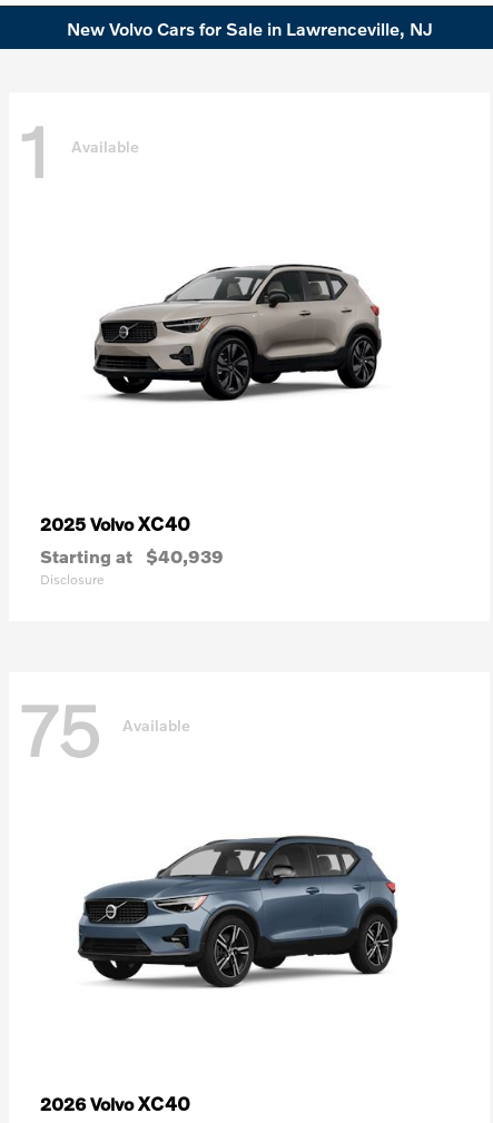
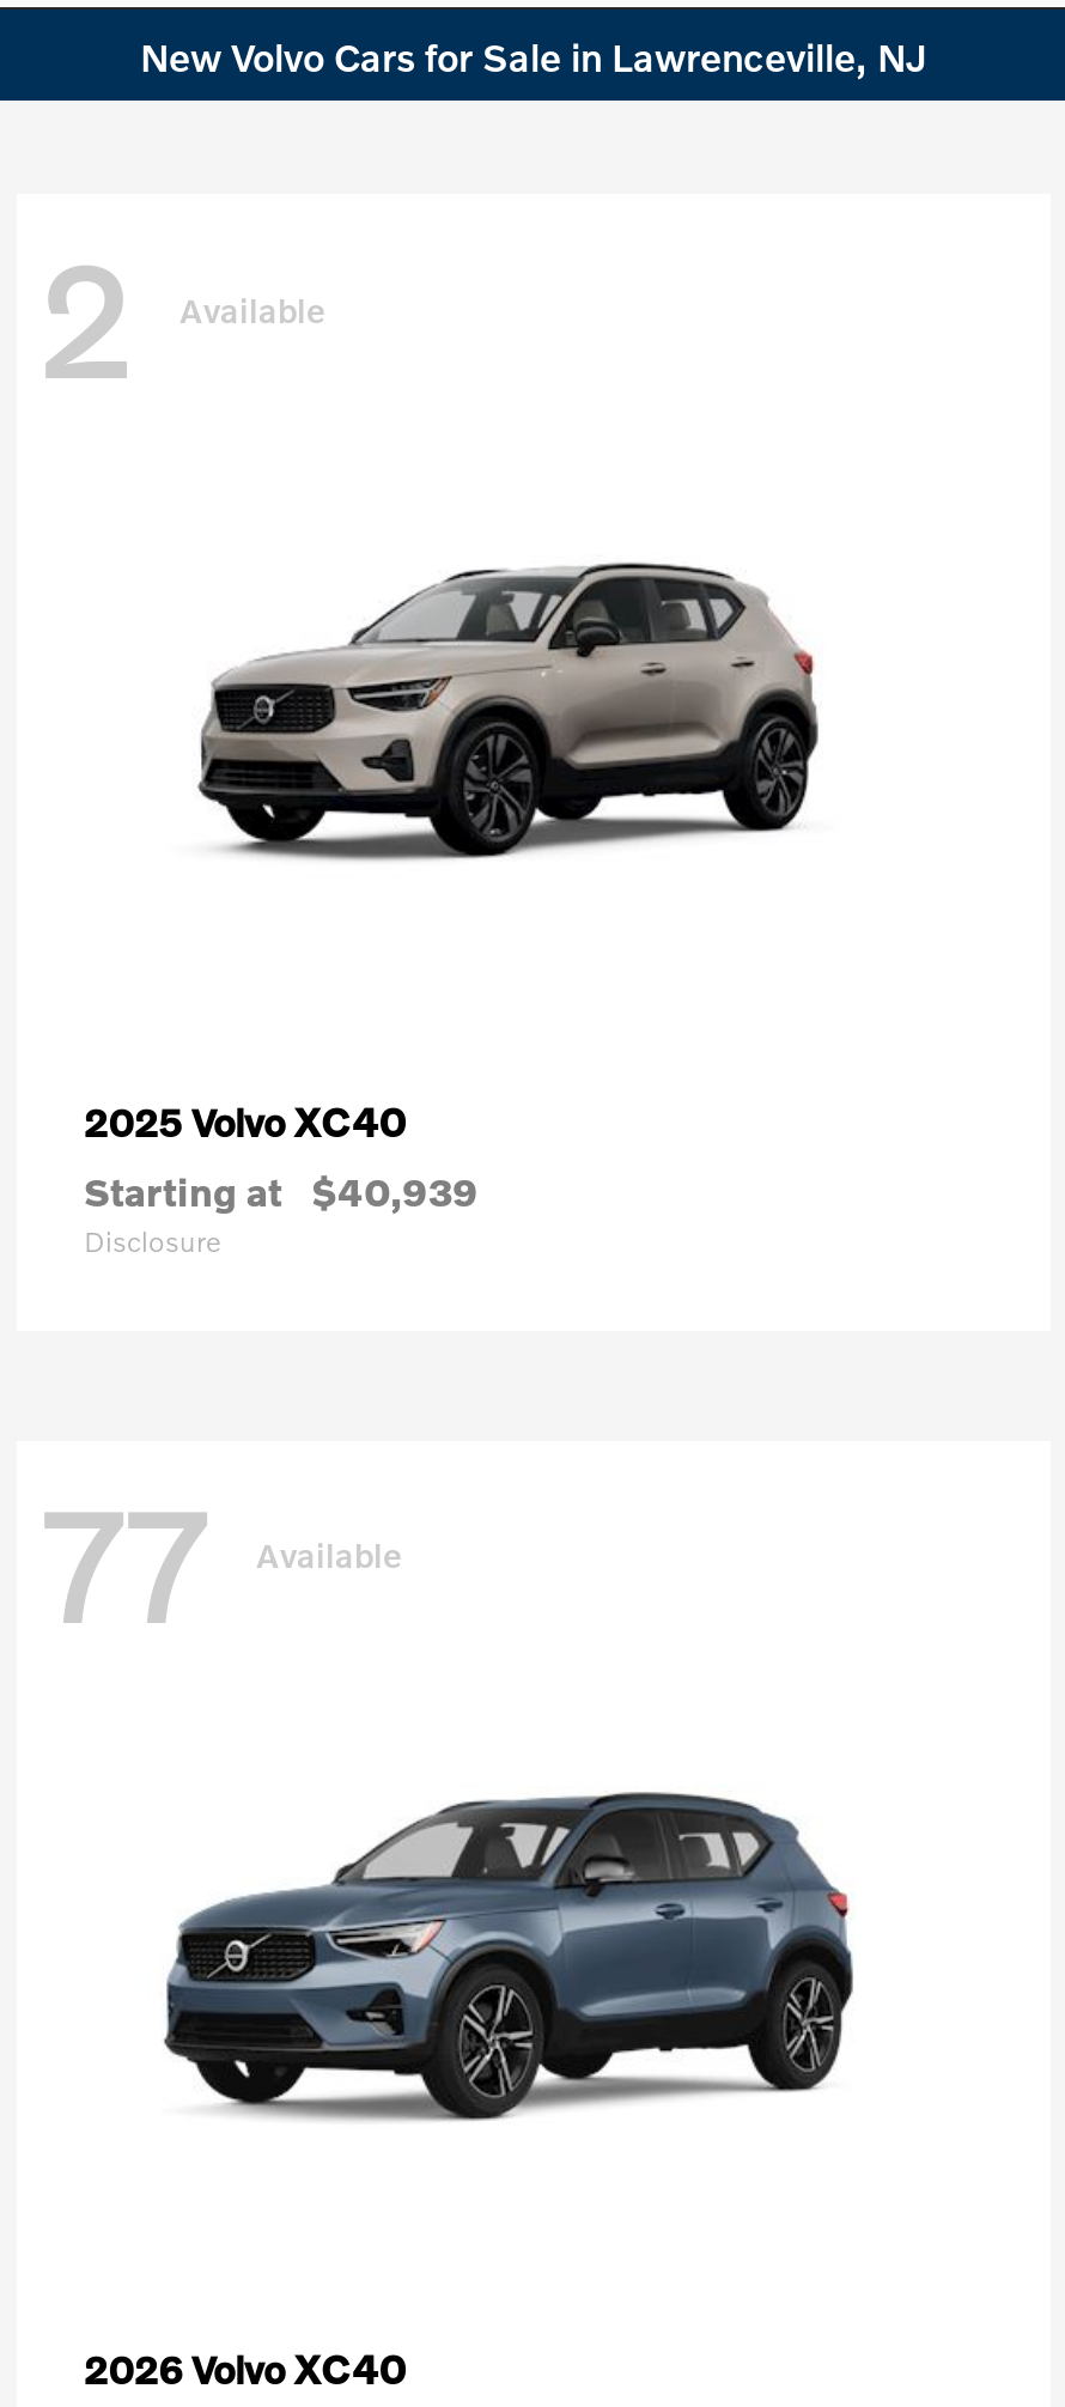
[18,108,139,193] 1 Available -> [36,227,325,411] 2 Available
[18,687,190,773] 75 Available -> [36,1473,402,1658] 77 Available

